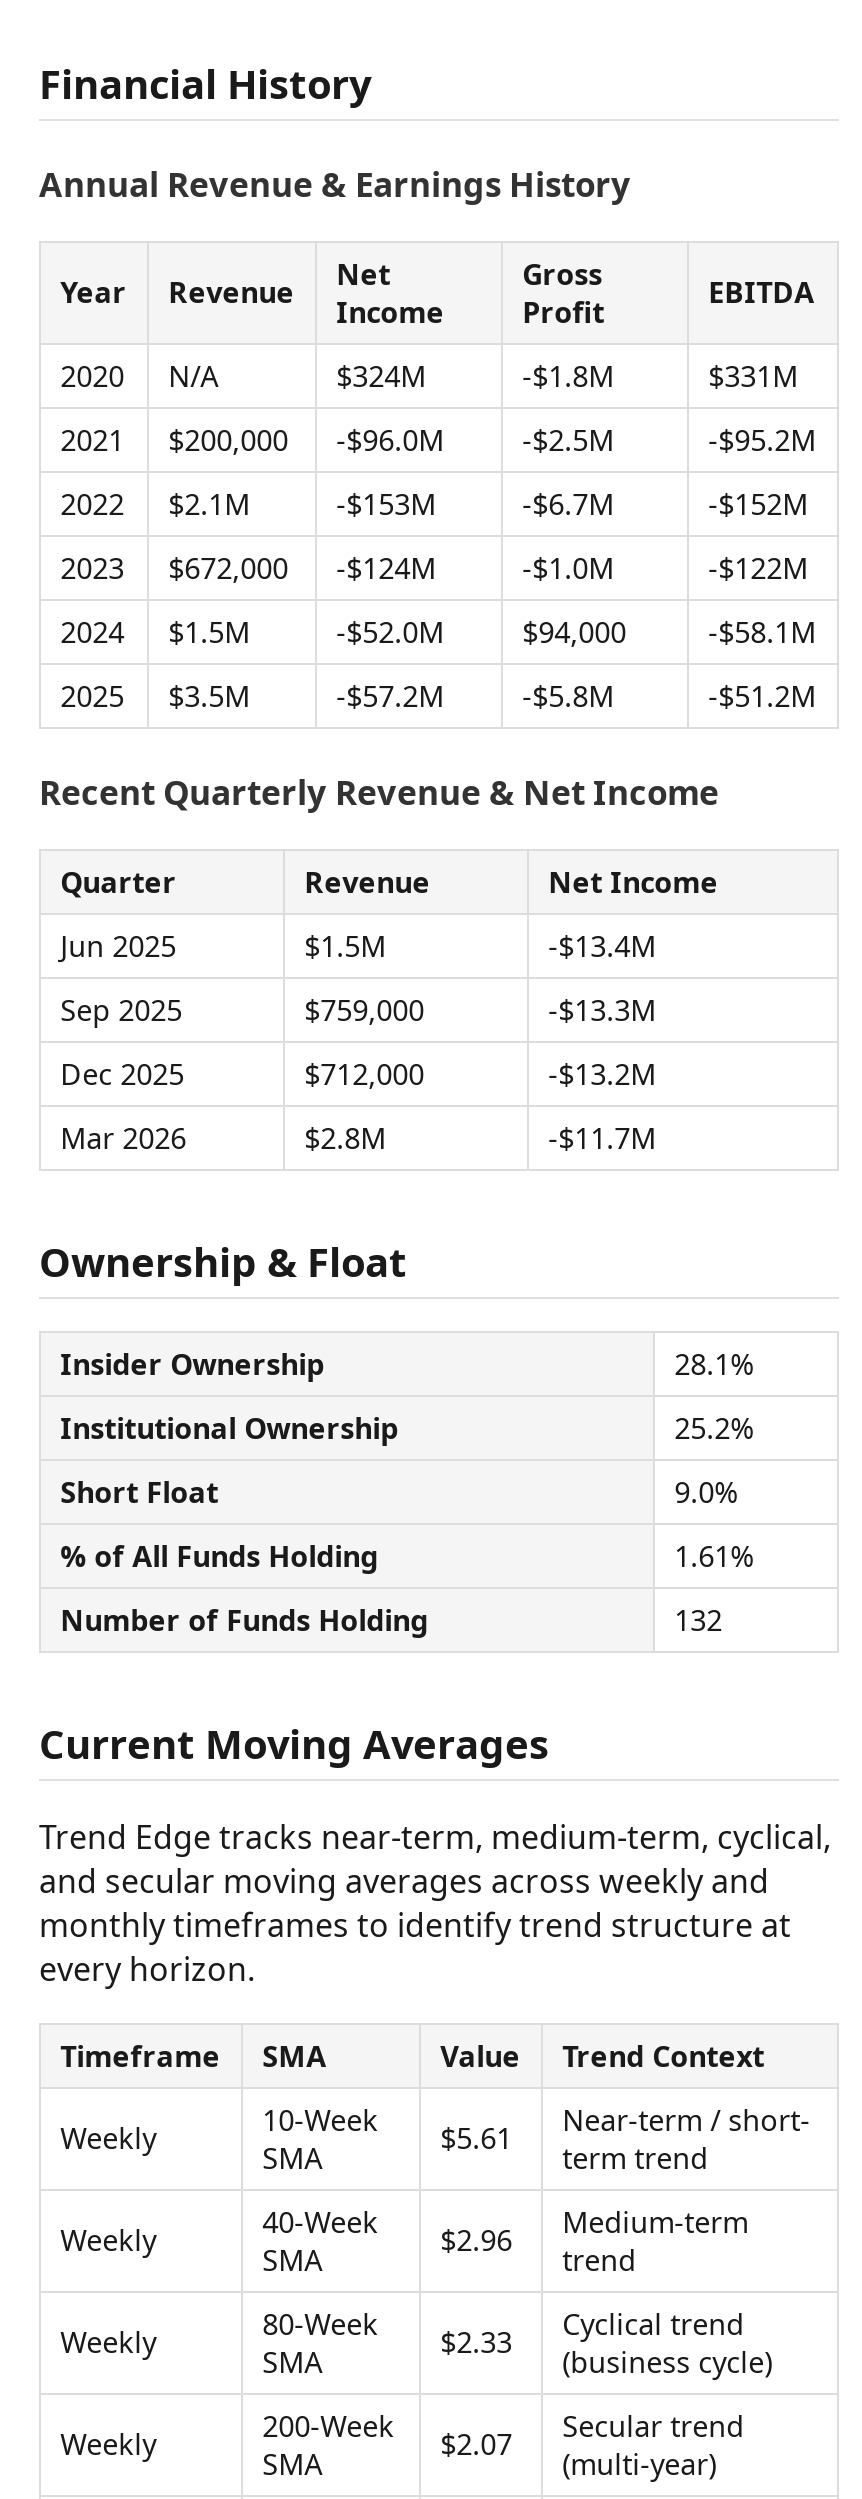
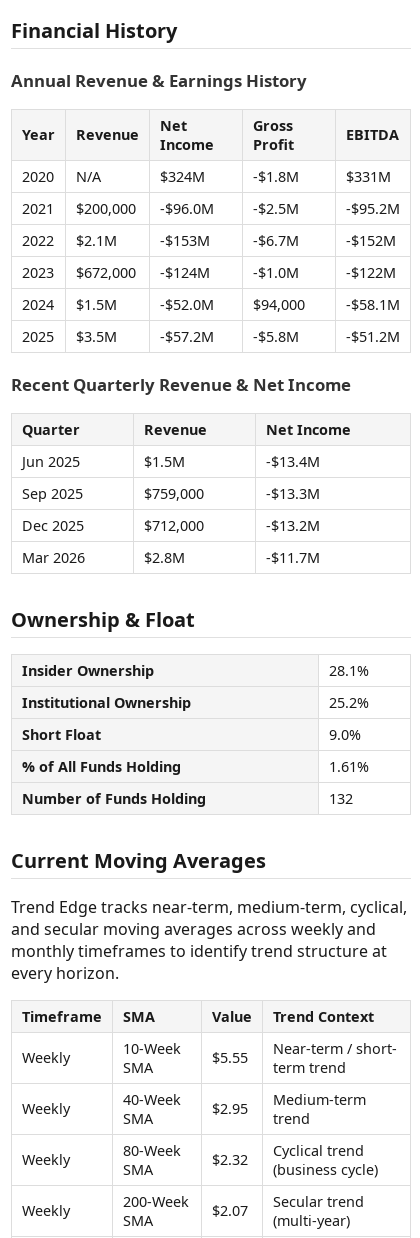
[262,2101,810,2157] 10-Week $5.61 Near-term / short- -> [123,1039,397,1067] 10-Week $5.55 Near-term / short-
[262,2203,748,2259] 40-Week $2.96 Medium-term -> [123,1090,366,1118] 40-Week $2.95 Medium-term
[262,2305,744,2361] 80-Week $2.33 Cyclical trend -> [123,1141,364,1169] 80-Week $2.32 Cyclical trend

